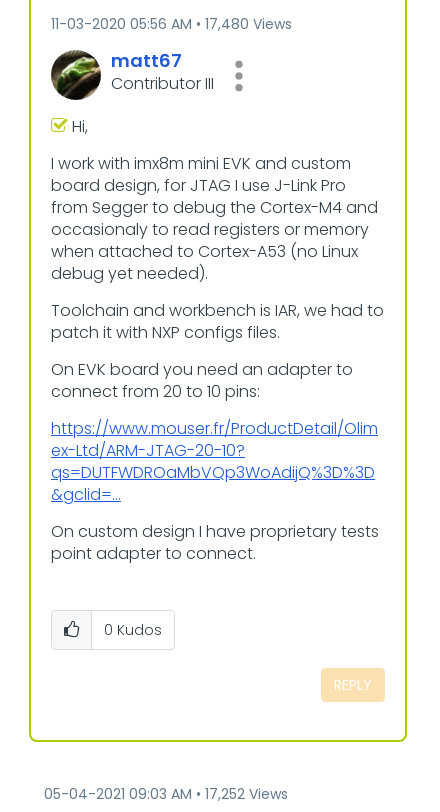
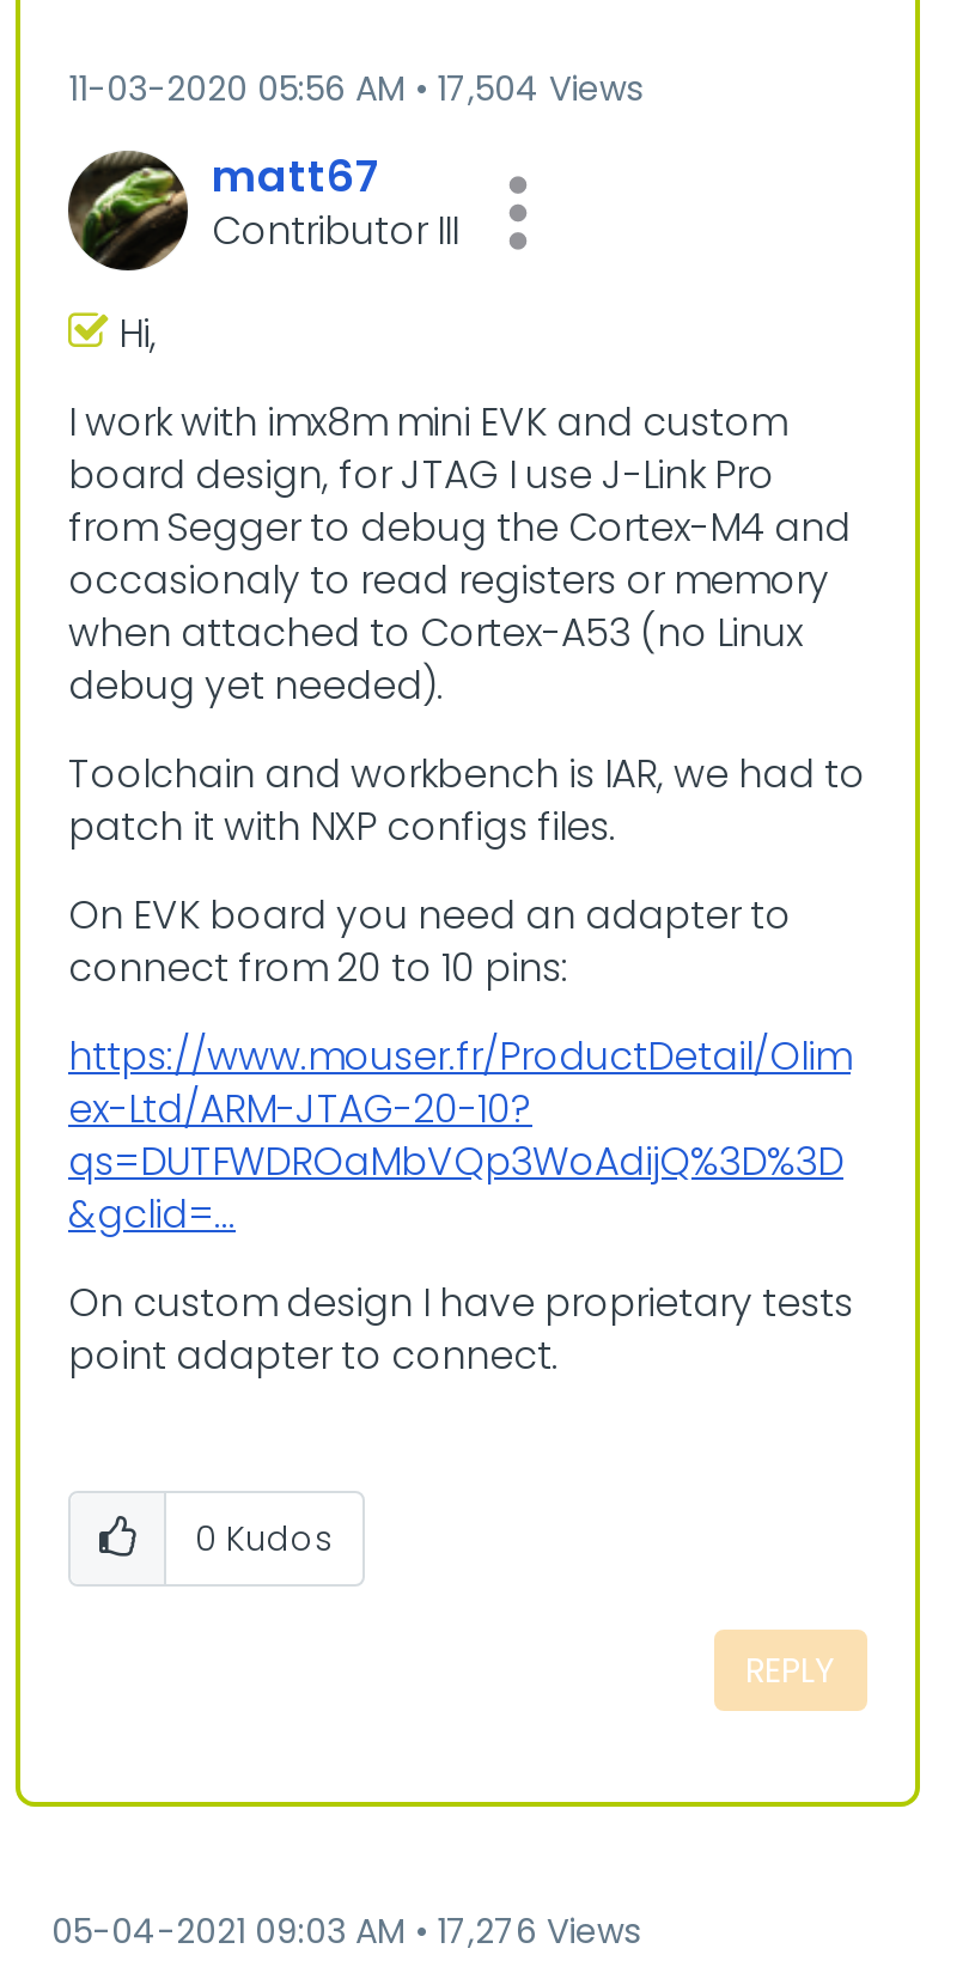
[51,14,292,34] 11-03-2020 05:56 AM 17,480 Views -> [68,65,642,112] 11-03-2020 05:56 AM 17,504 Views
[44,784,288,804] 05-04-2021 09:03 AM 17,252 Views -> [51,1907,640,1955] 05-04-2021 09:03 AM 17,276 Views

